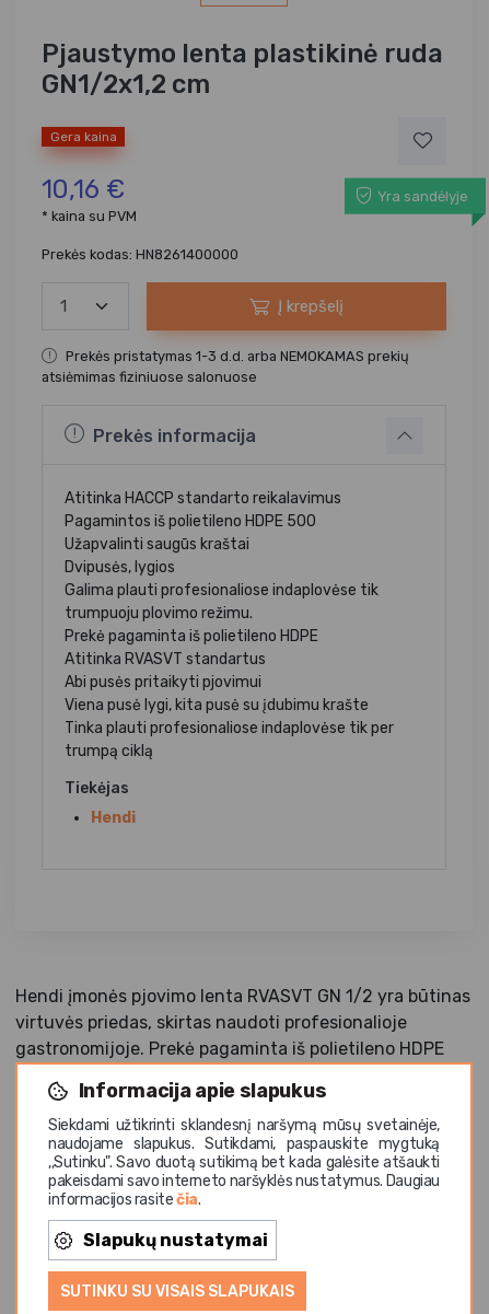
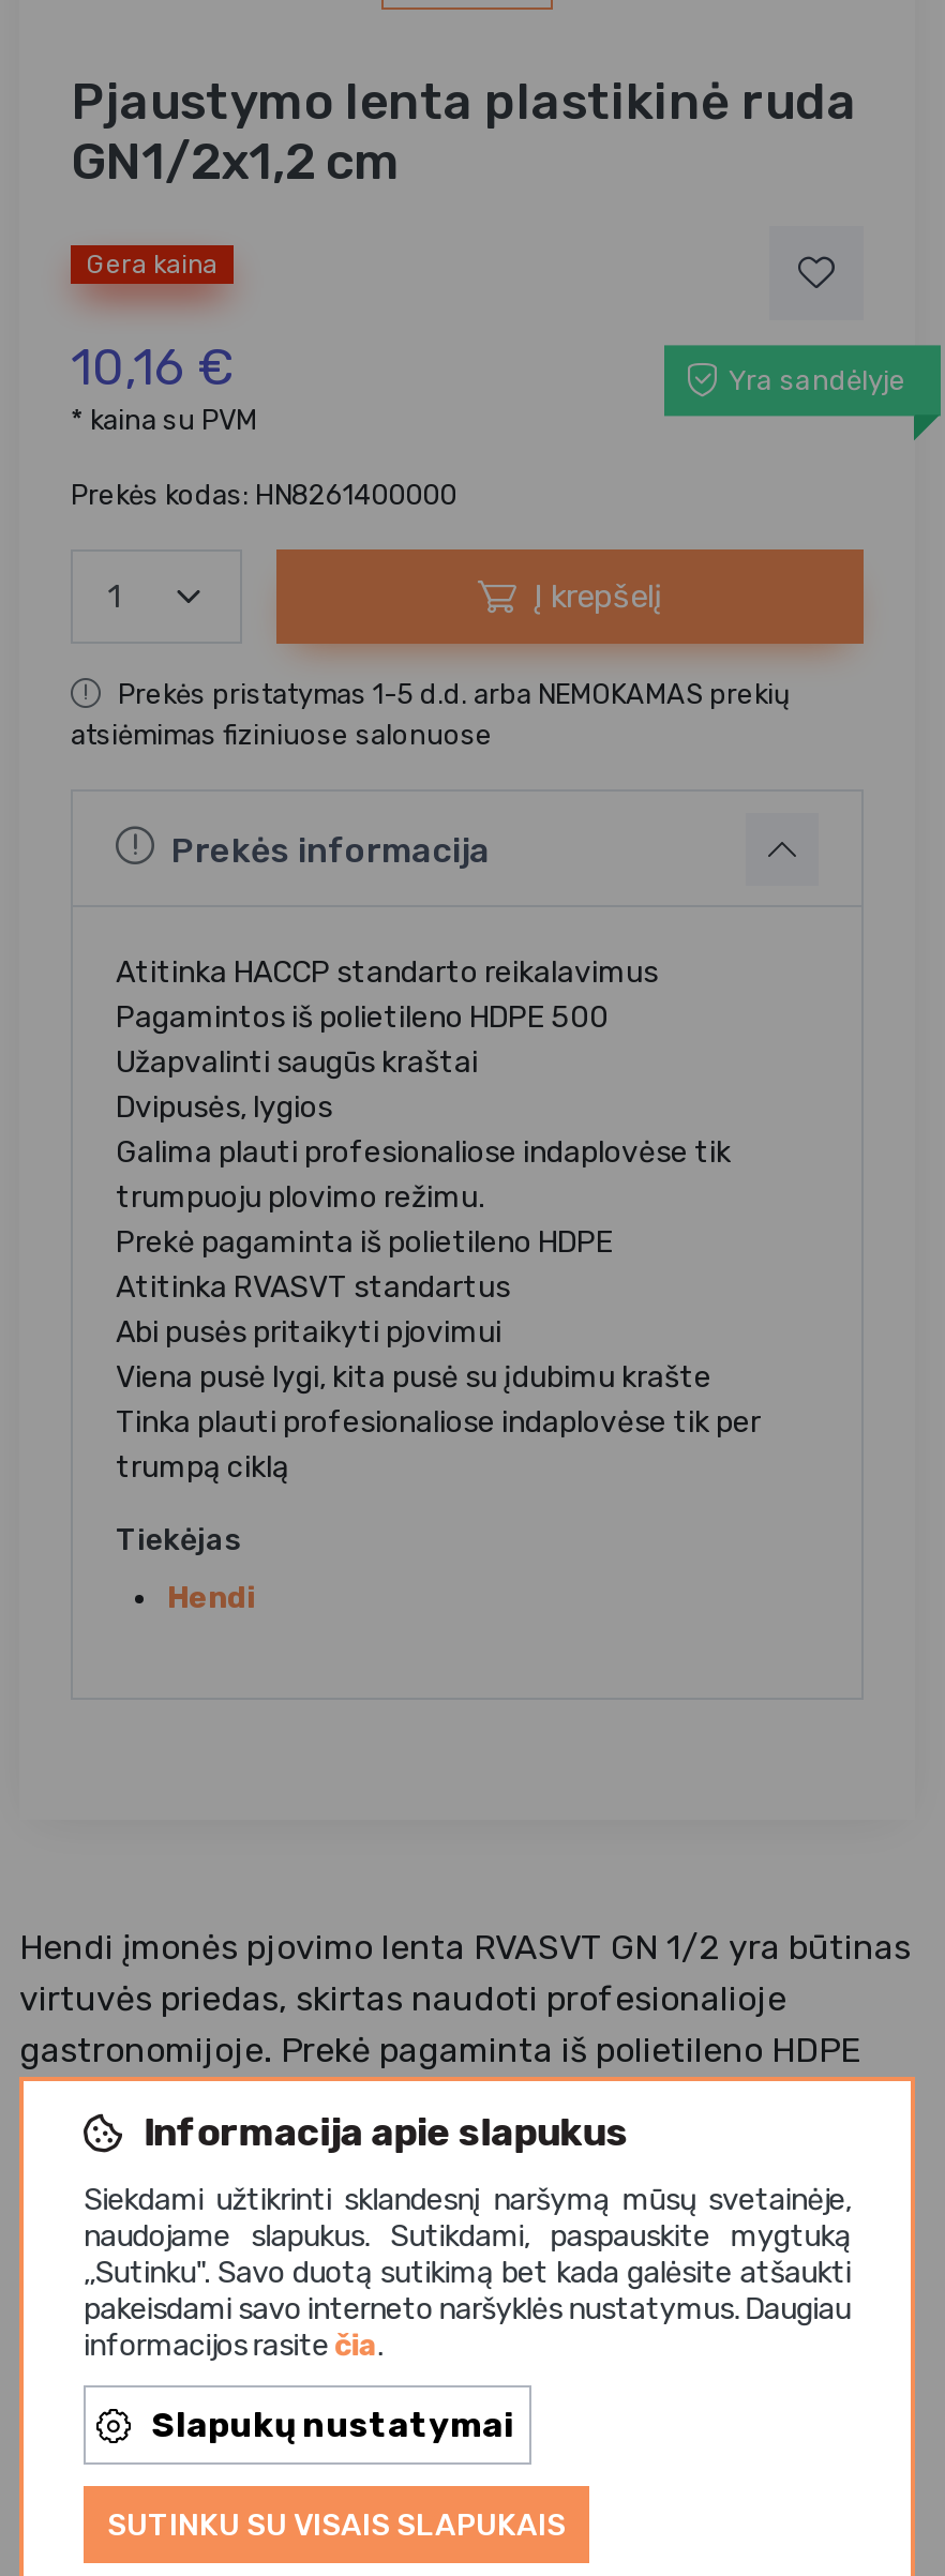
[66,348,409,365] Prekės pristatymas 1-3 d.d. arba NEMOKAMAS prekių -> [118,679,791,711] Prekės pristatymas 1-5 d.d. arba NEMOKAMAS prekių

